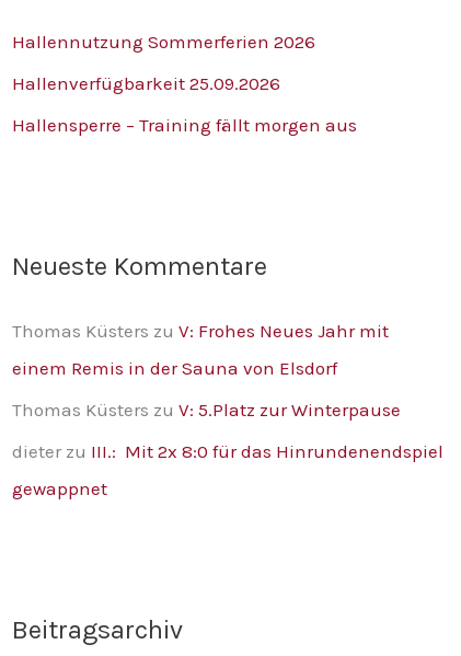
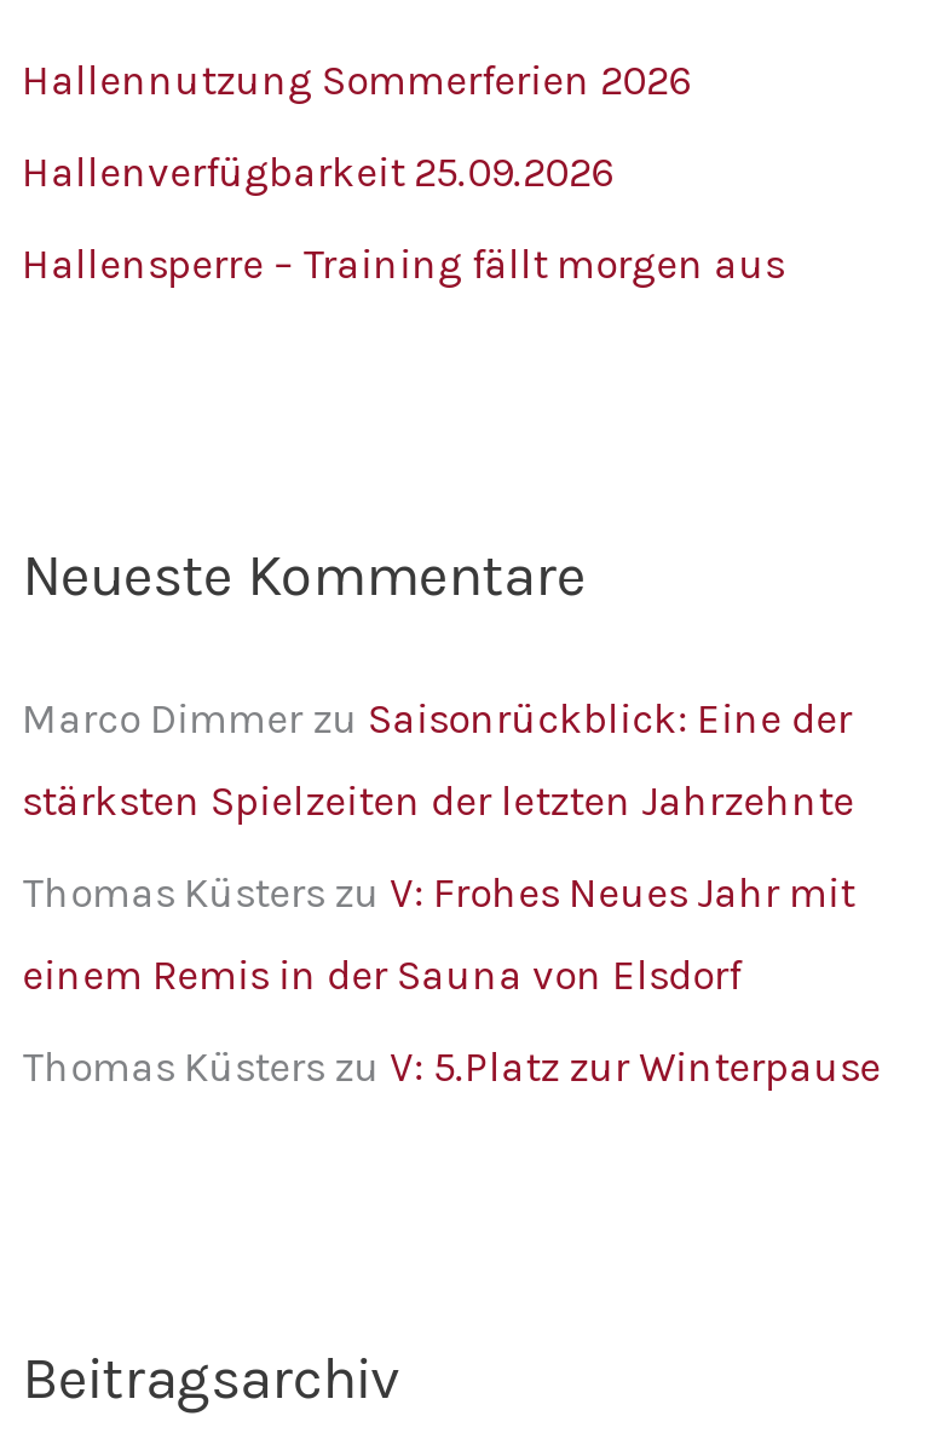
none -> [22,693,855,824] Marco Dimmer zu Saisonrückblick: Eine der | stärksten Spielzeiten der letzten Jahrzehnte
moved [12,319,401,420] -> [22,868,881,1091]: Thomas Küsters zu V: Frohes Neues Jahr mit | einem Remis in der Sauna von Elsdorf | Thomas Küsters zu V: 5.Platz zur Winterpause
[12,440,444,500] dieter zu III.: Mit 2x 8:0 für das Hinrundenendspiel | gewappnet -> none

